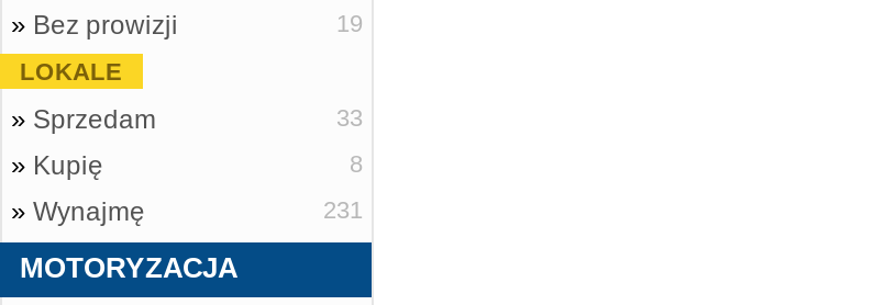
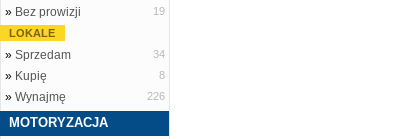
[336,104,363,131] 33 -> [153,48,165,60] 34
[323,196,363,223] 231 -> [147,90,165,102] 226

